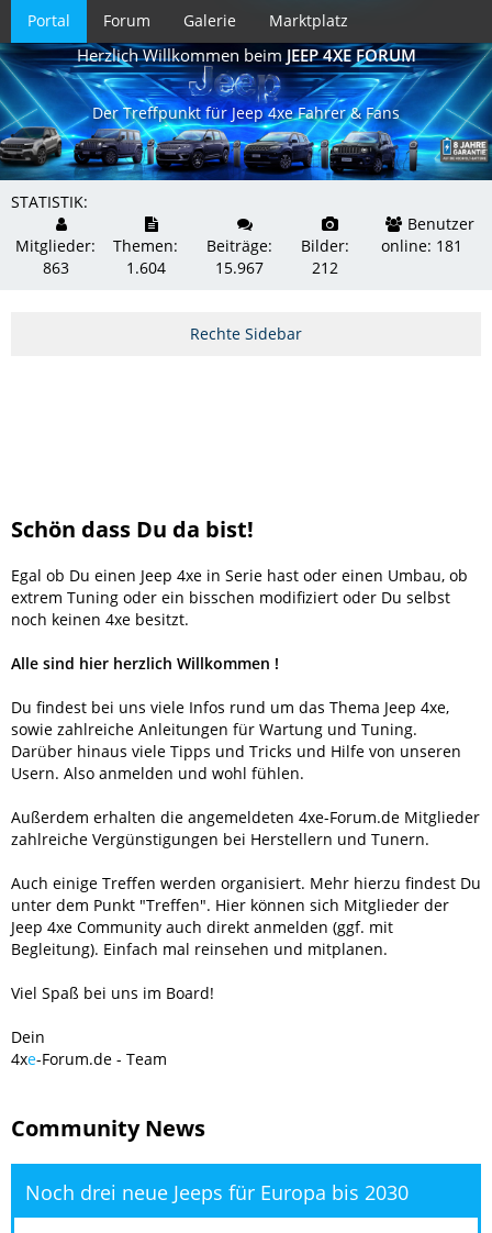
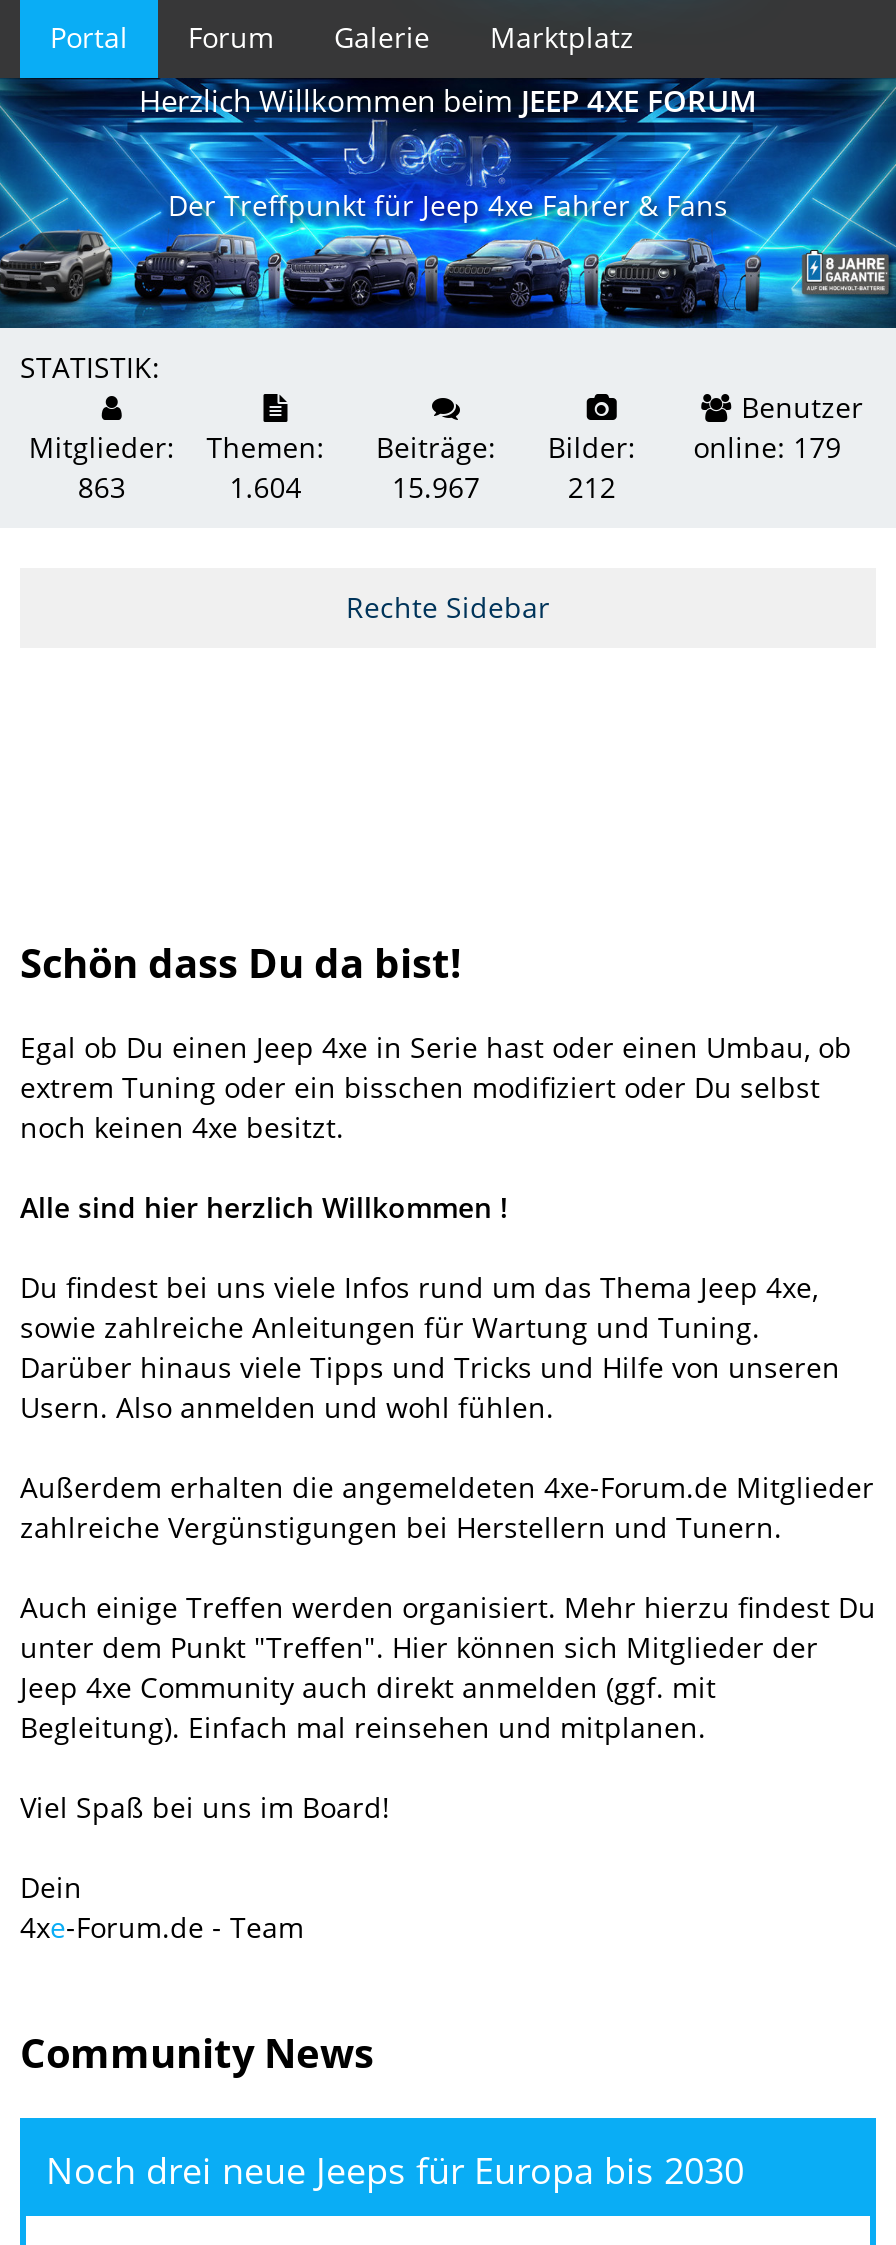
[16,235,462,256] Mitglieder: Themen: Beiträge: Bilder: online: 181 -> [29,428,841,466] Mitglieder: Themen: Beiträge: Bilder: online: 179

